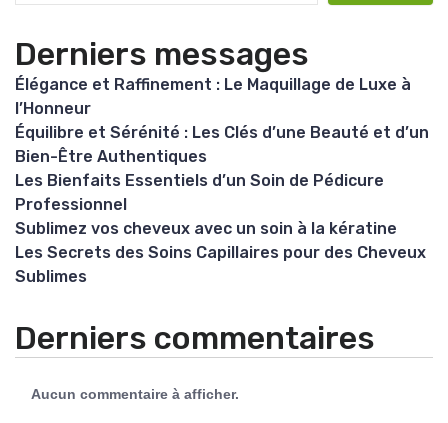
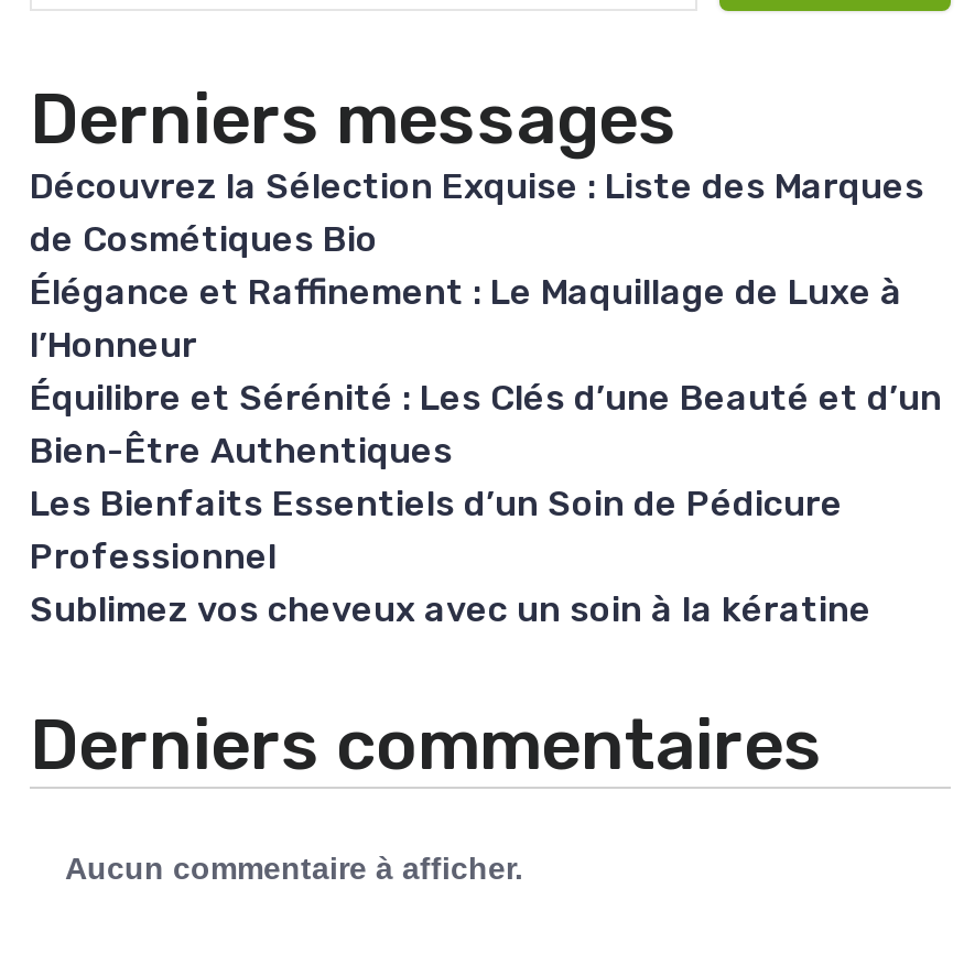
none -> [30,165,924,259] Découvrez la Sélection Exquise : Liste des Marques | de Cosmétiques Bio
moved [15,75,429,238] -> [30,270,942,630]: Élégance et Raffinement : Le Maquillage de Luxe à | l’Honneur | Équilibre et Sérénité : Les Clés d’une Beauté et d’un | Bien-Être Authentiques | Les Bienfaits Essentiels d’un Soin de Pédicure | Professionnel | Sublimez vos cheveux avec un soin à la kératine
[15,243,426,286] Les Secrets des Soins Capillaires pour des Cheveux | Sublimes -> none

